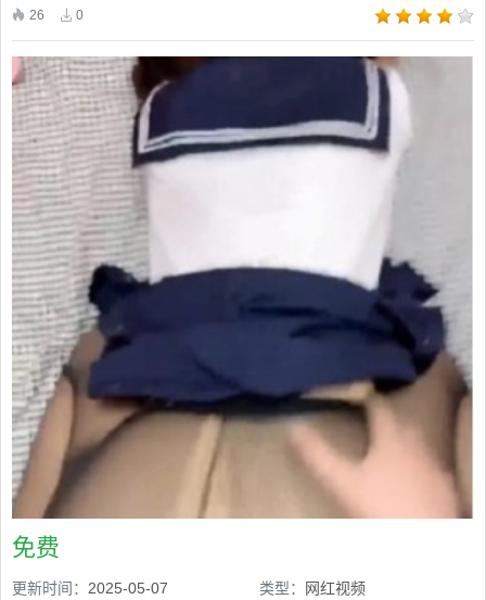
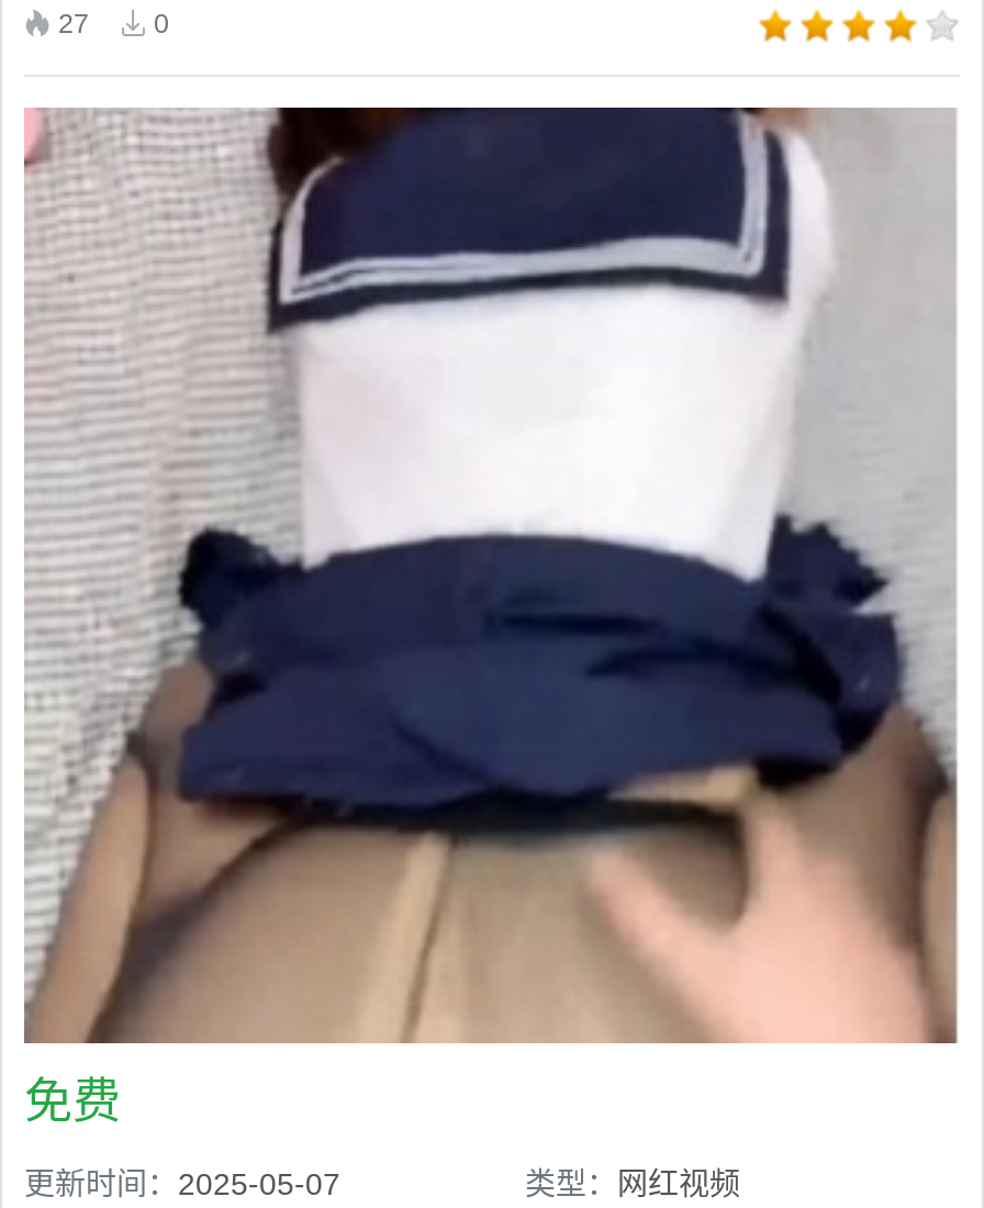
[29,8,44,23] 26 -> [58,9,89,40] 27

